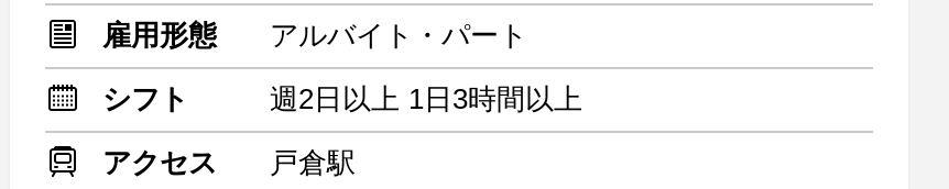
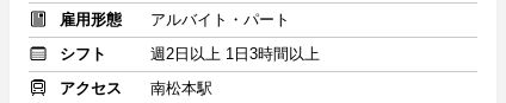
[270,146,356,179] 戸倉駅 -> [150,79,212,97] 南松本駅

